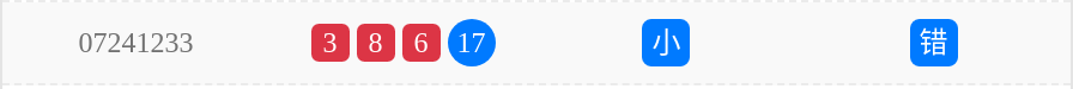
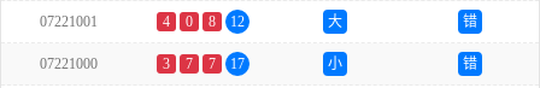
[79,26,337,59] 07241233 | 3 -> [40,13,193,30] 07221001 | 4 | 0
[414,26,428,59] 6 -> [40,13,477,72] 12 | 大 | 错 | 07221000 | 3 | 7 | 7

